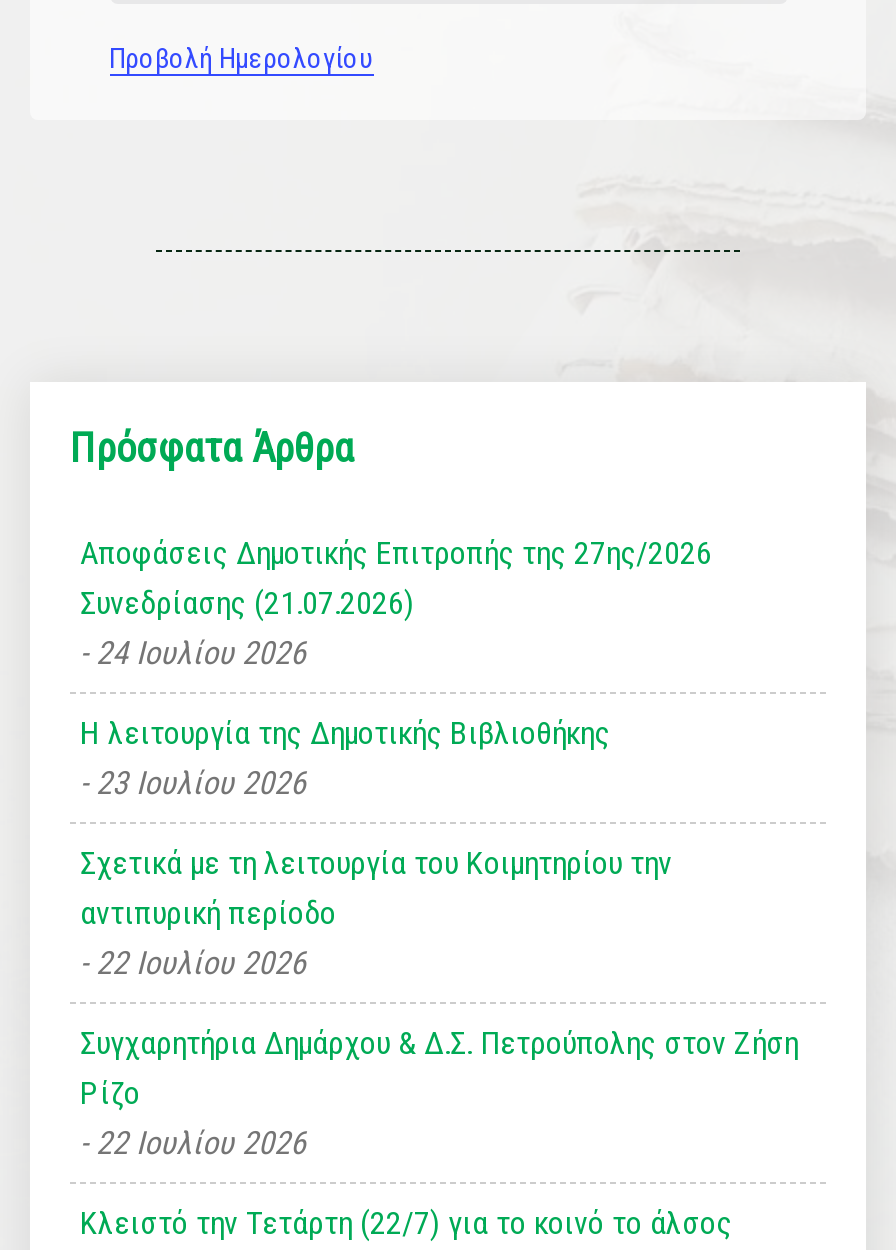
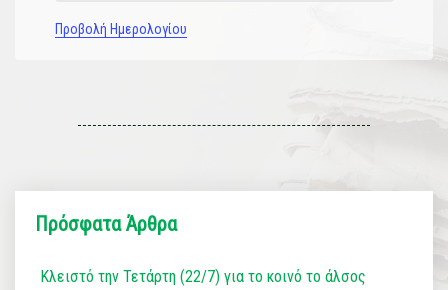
[80,535,798,1163] Αποφάσεις Δημοτικής Επιτροπής της 27ης/2026 | Συνεδρίασης (21.07.2026) | 24 Ιουλίου 2026 | Η λειτουργία της Δημοτικής Βιβλιοθήκης | 23 Ιουλίου 2026 | Σχετικά με τη λειτουργία του Κοιμητηρίου την | αντιπυρική περίοδο | 22 Ιουλίου 2026 | Συγχαρητήρια Δημάρχου & Δ.Σ. Πετρούπολης στον Ζήση | Ρίζο | 22 Ιουλίου 2026 -> none

